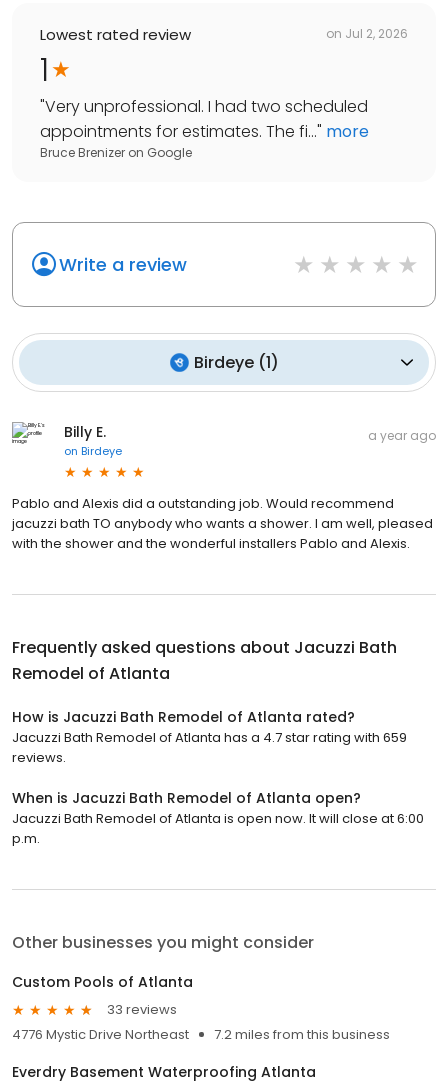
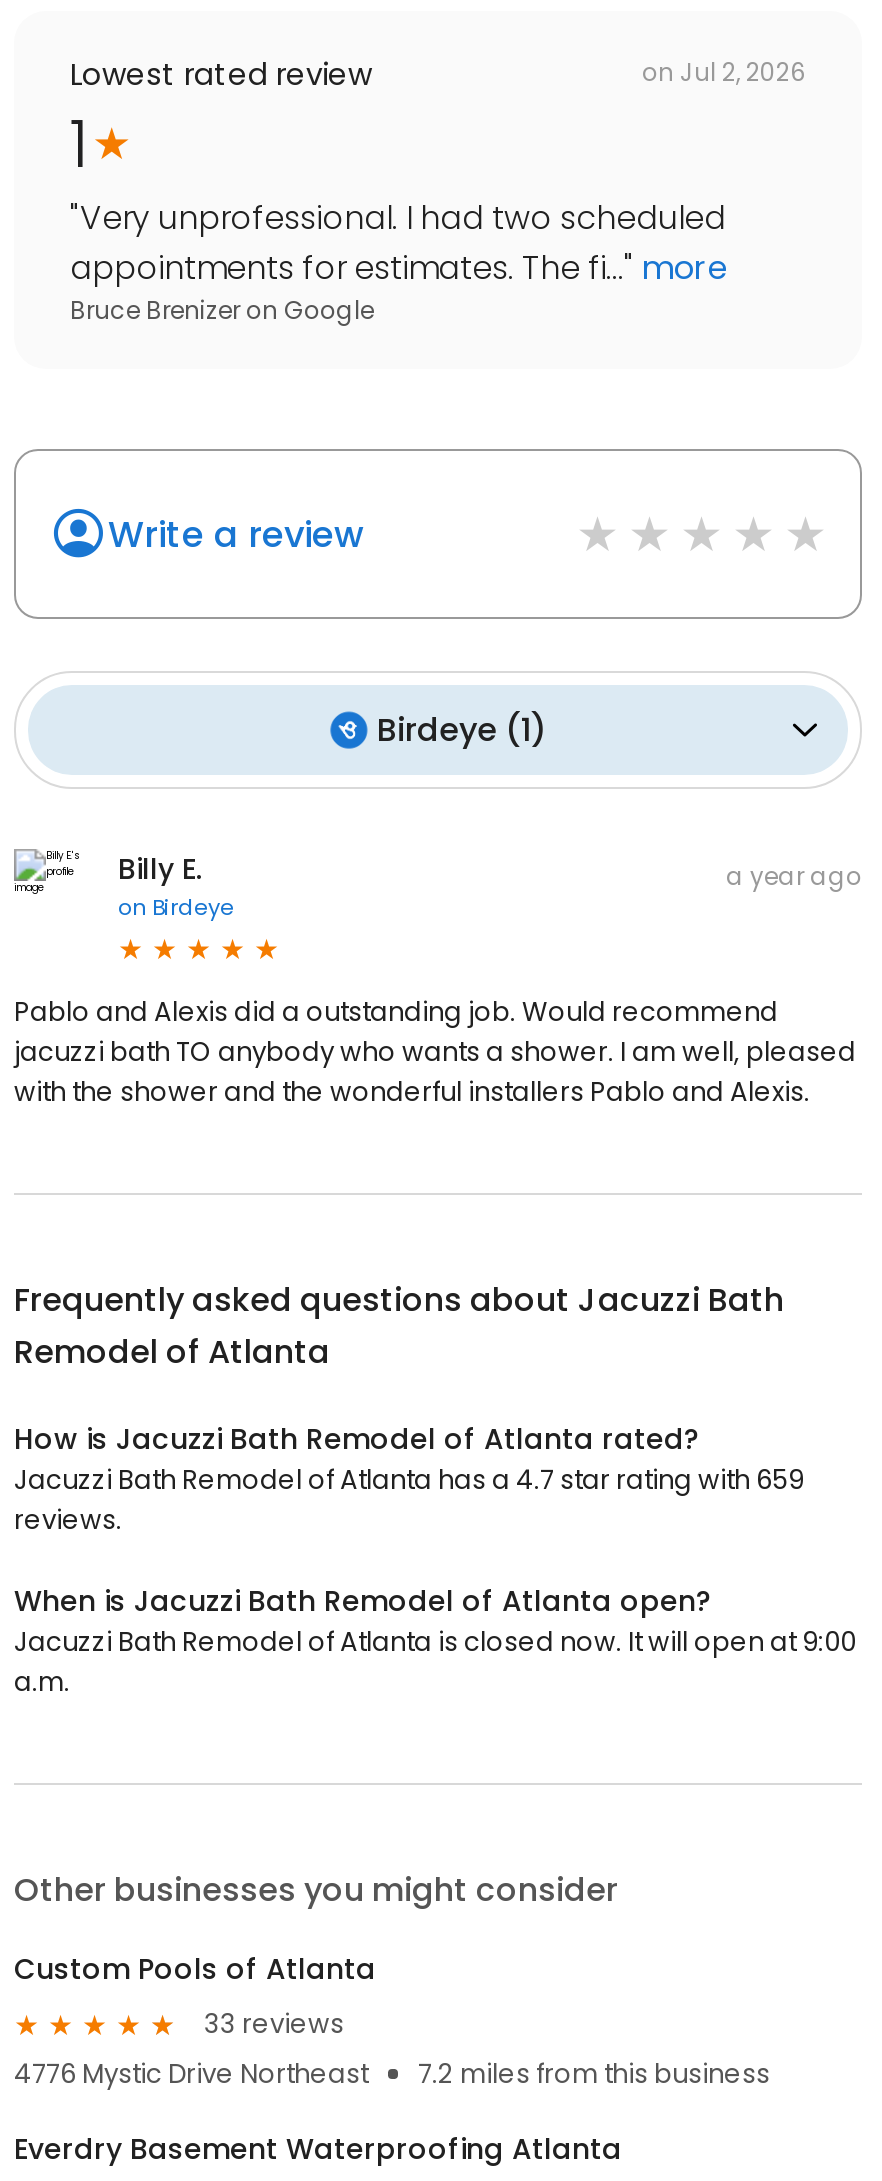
[12,809,424,848] Jacuzzi Bath Remodel of Atlanta is open now. It will close at 6:00 | p.m. -> [14,1623,856,1701] Jacuzzi Bath Remodel of Atlanta is closed now. It will open at 9:00 | a.m.

